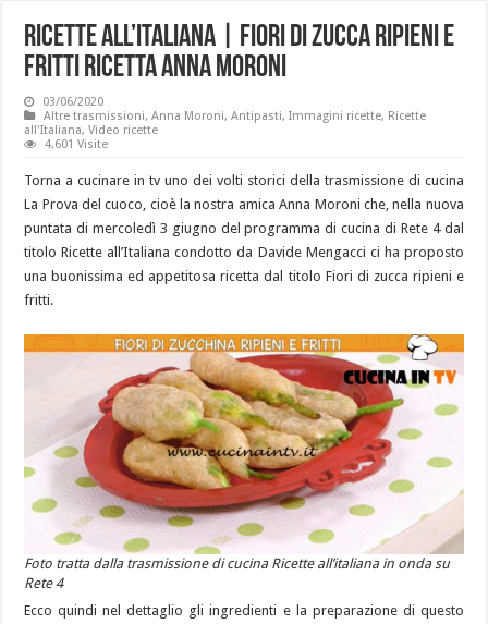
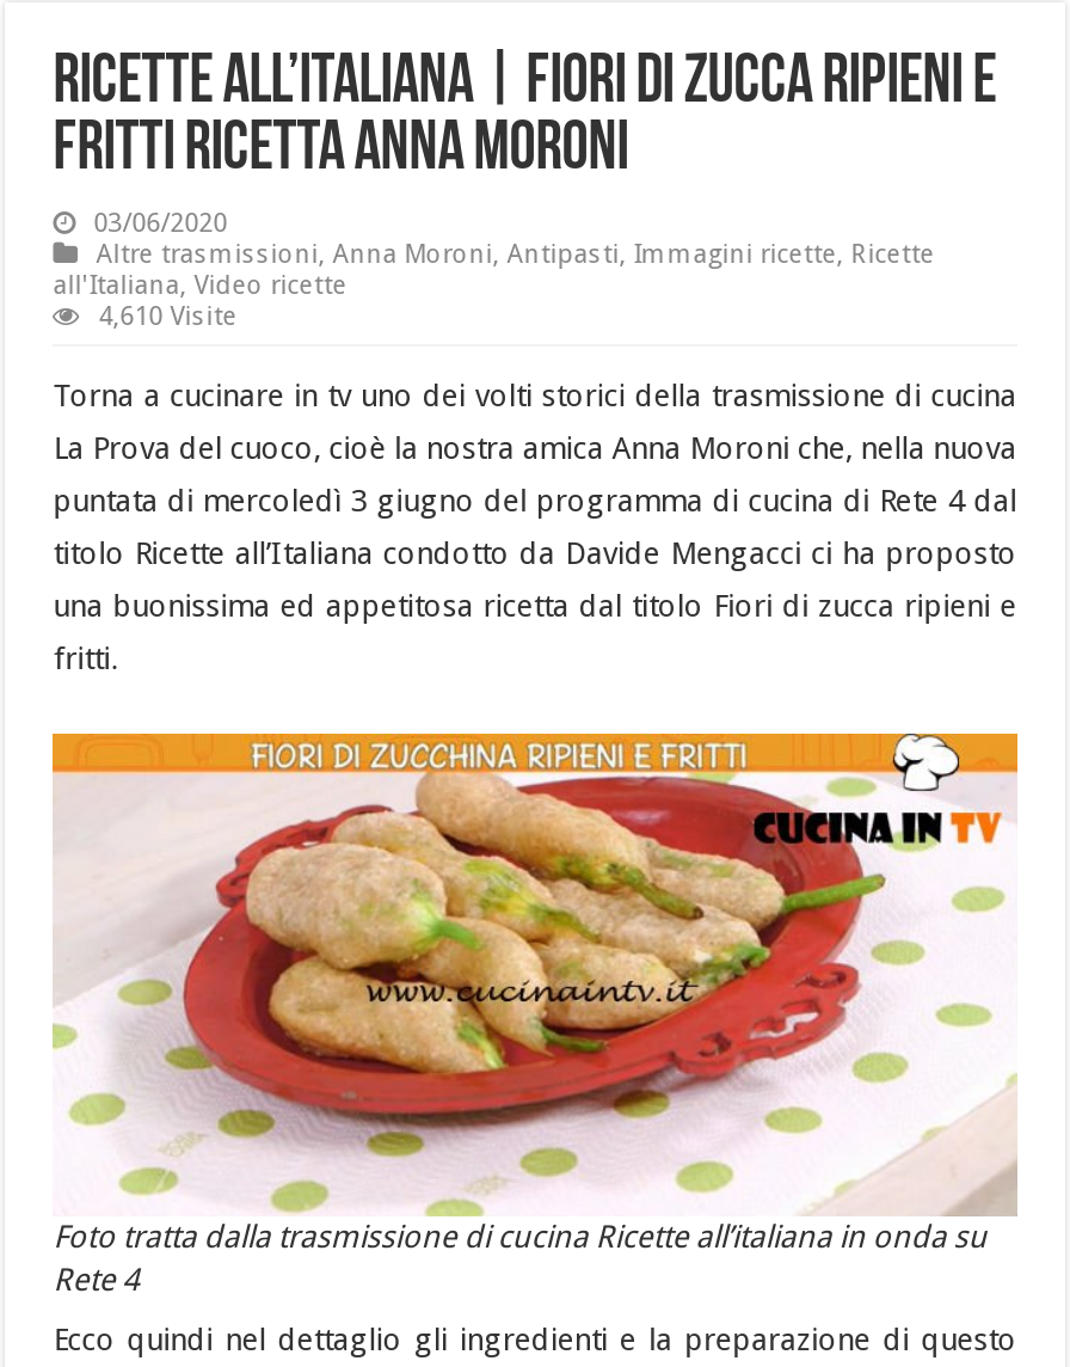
[45,137,108,151] 4,601 Visite -> [98,301,237,332] 4,610 Visite

